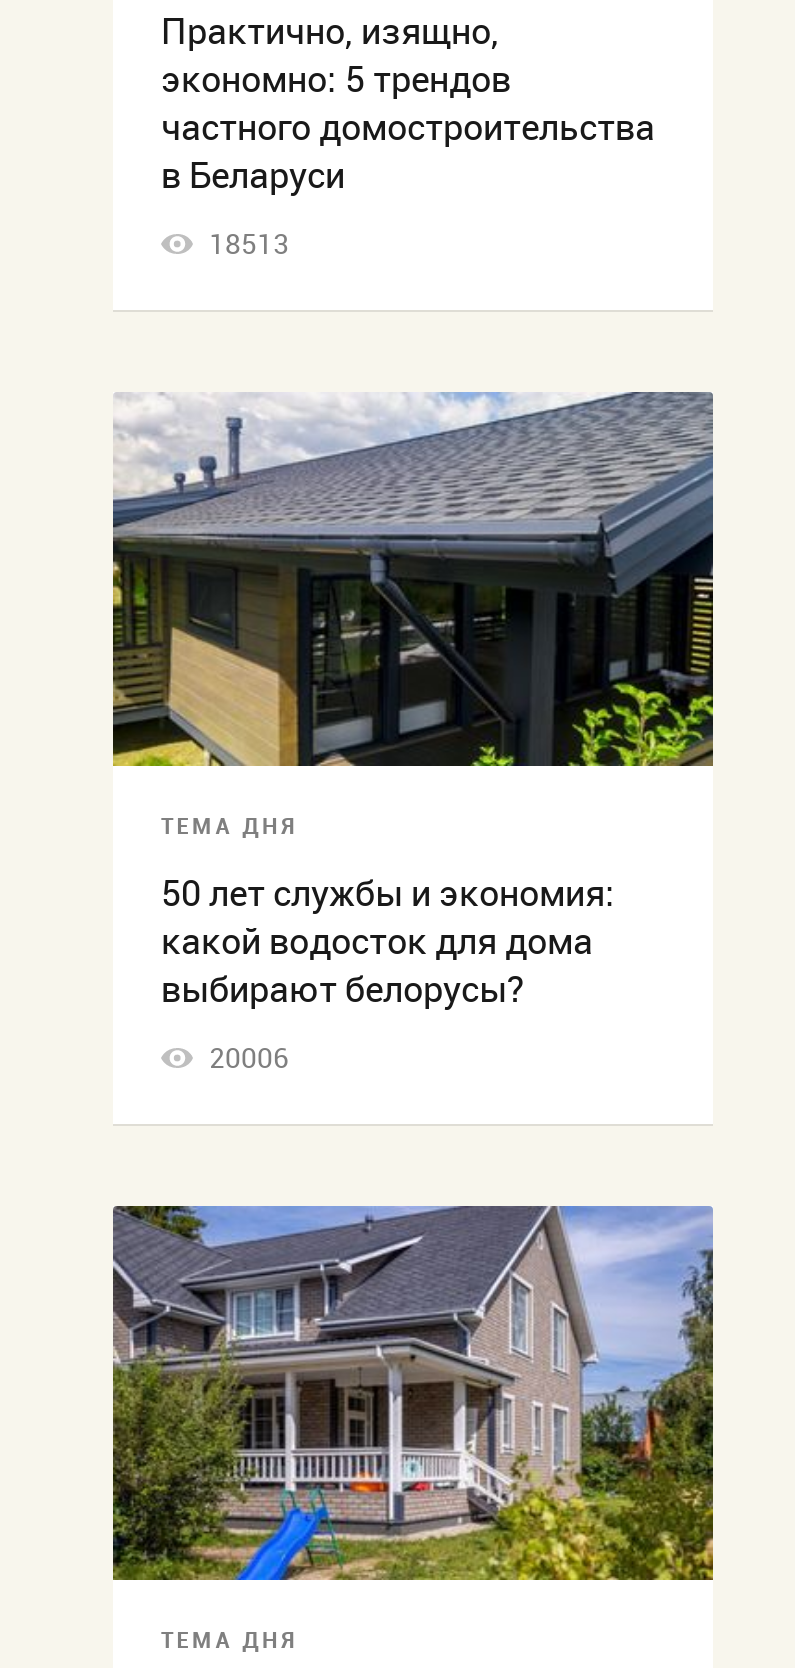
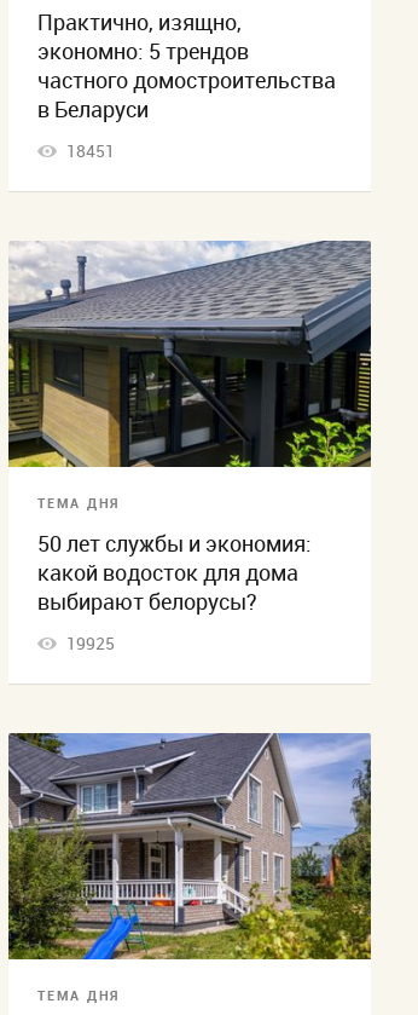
[209,228,289,260] 18513 -> [66,142,115,161] 18451
[209,1042,289,1074] 20006 -> [66,634,115,653] 19925

